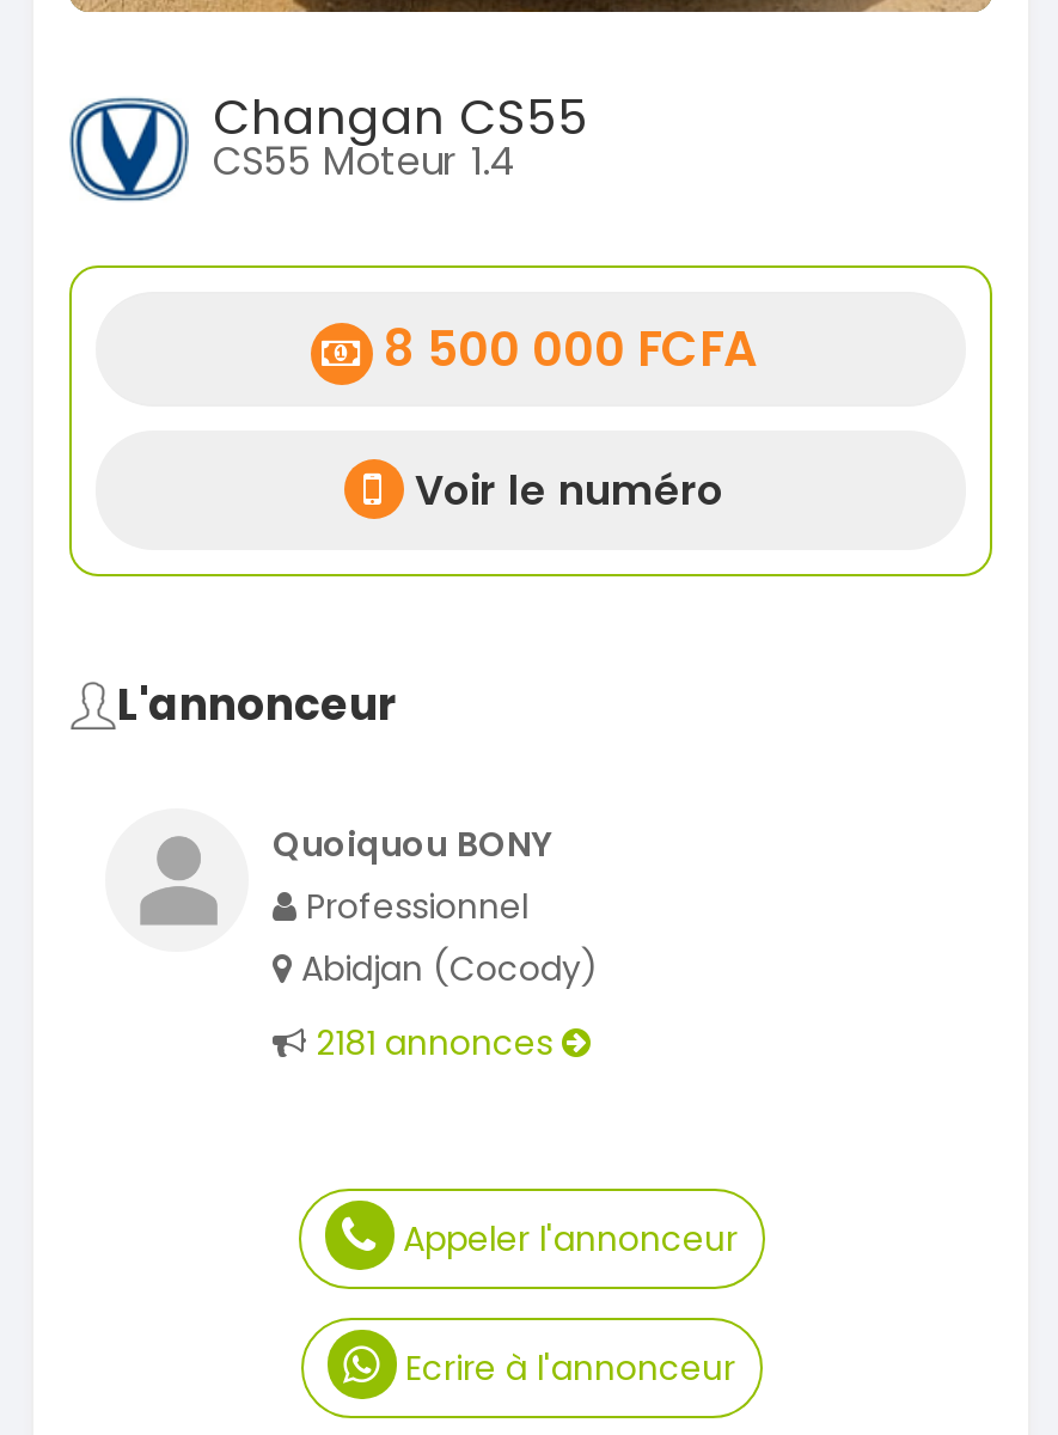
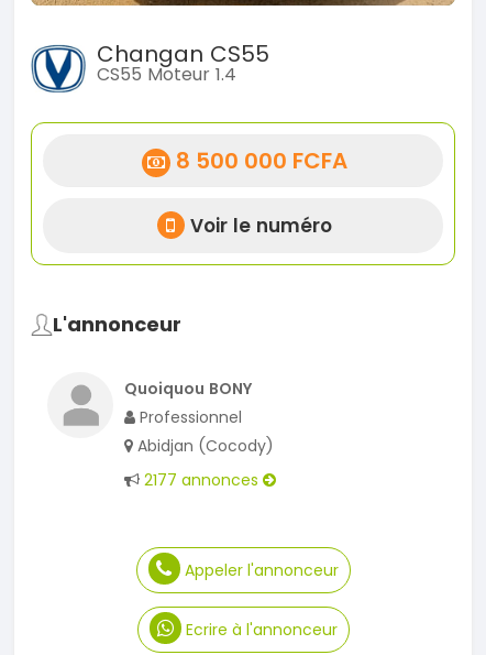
[316,1018,562,1066] 2181 annonces -> [144,469,263,491] 2177 annonces

